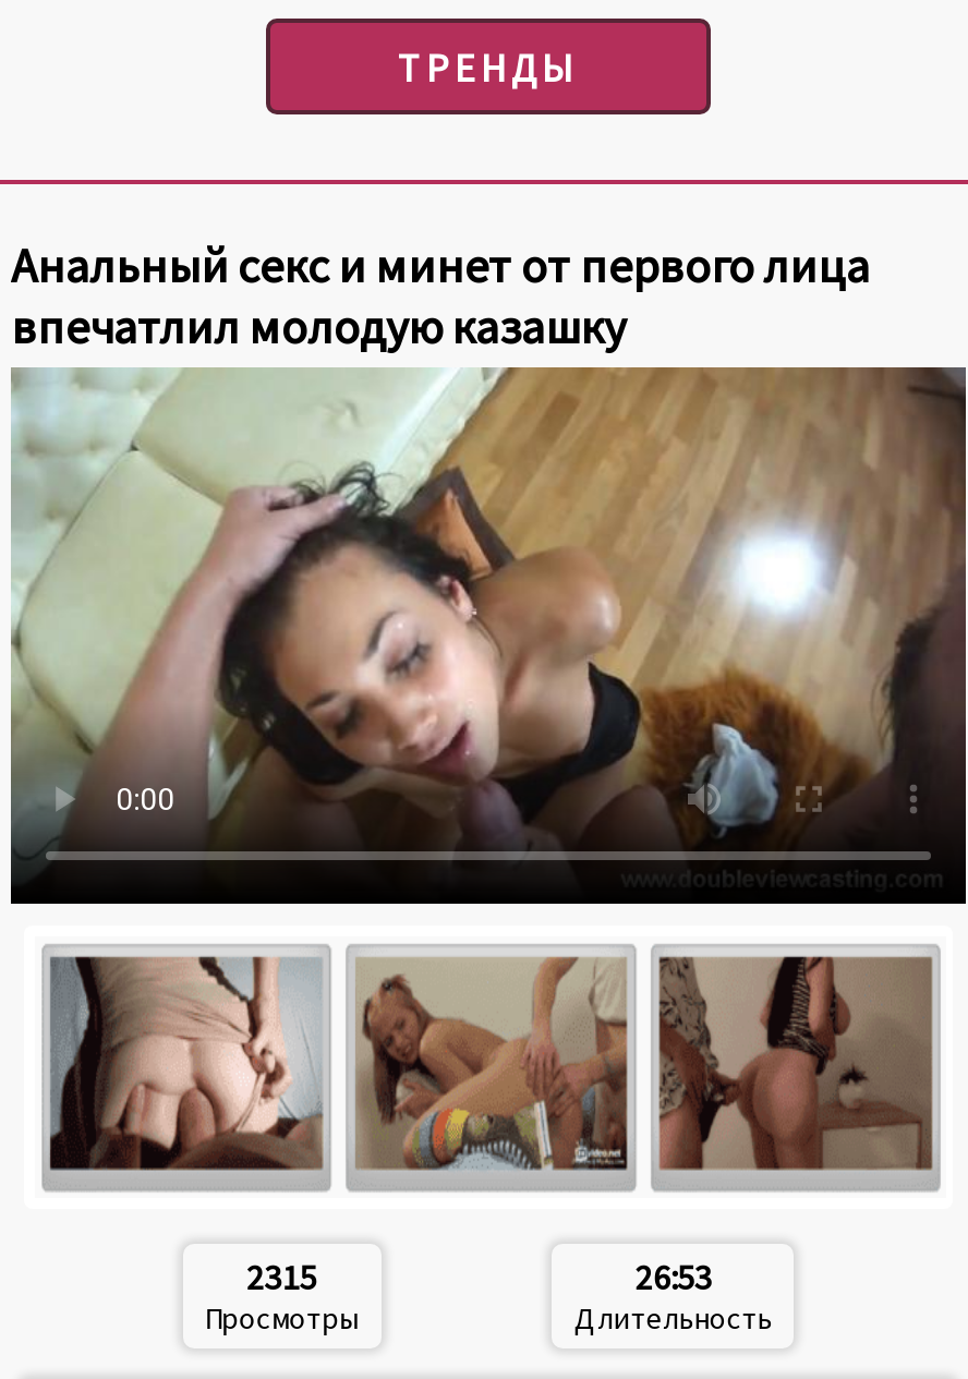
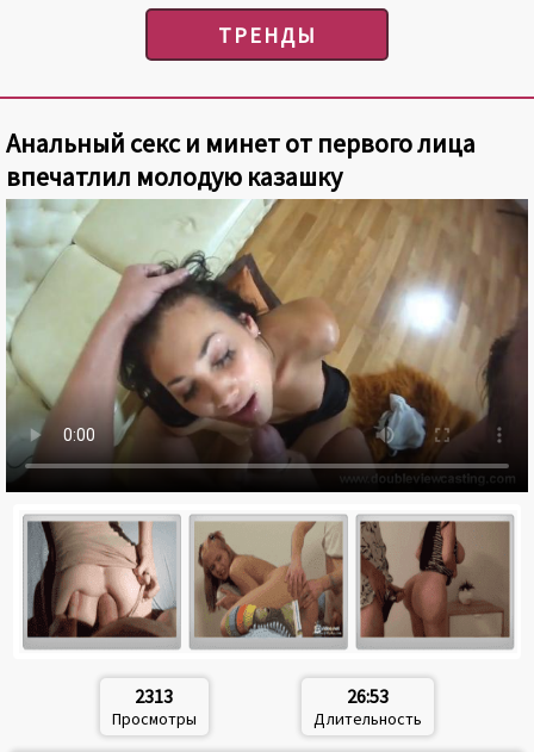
[247,1256,317,1299] 2315 -> [135,685,173,708] 2313

